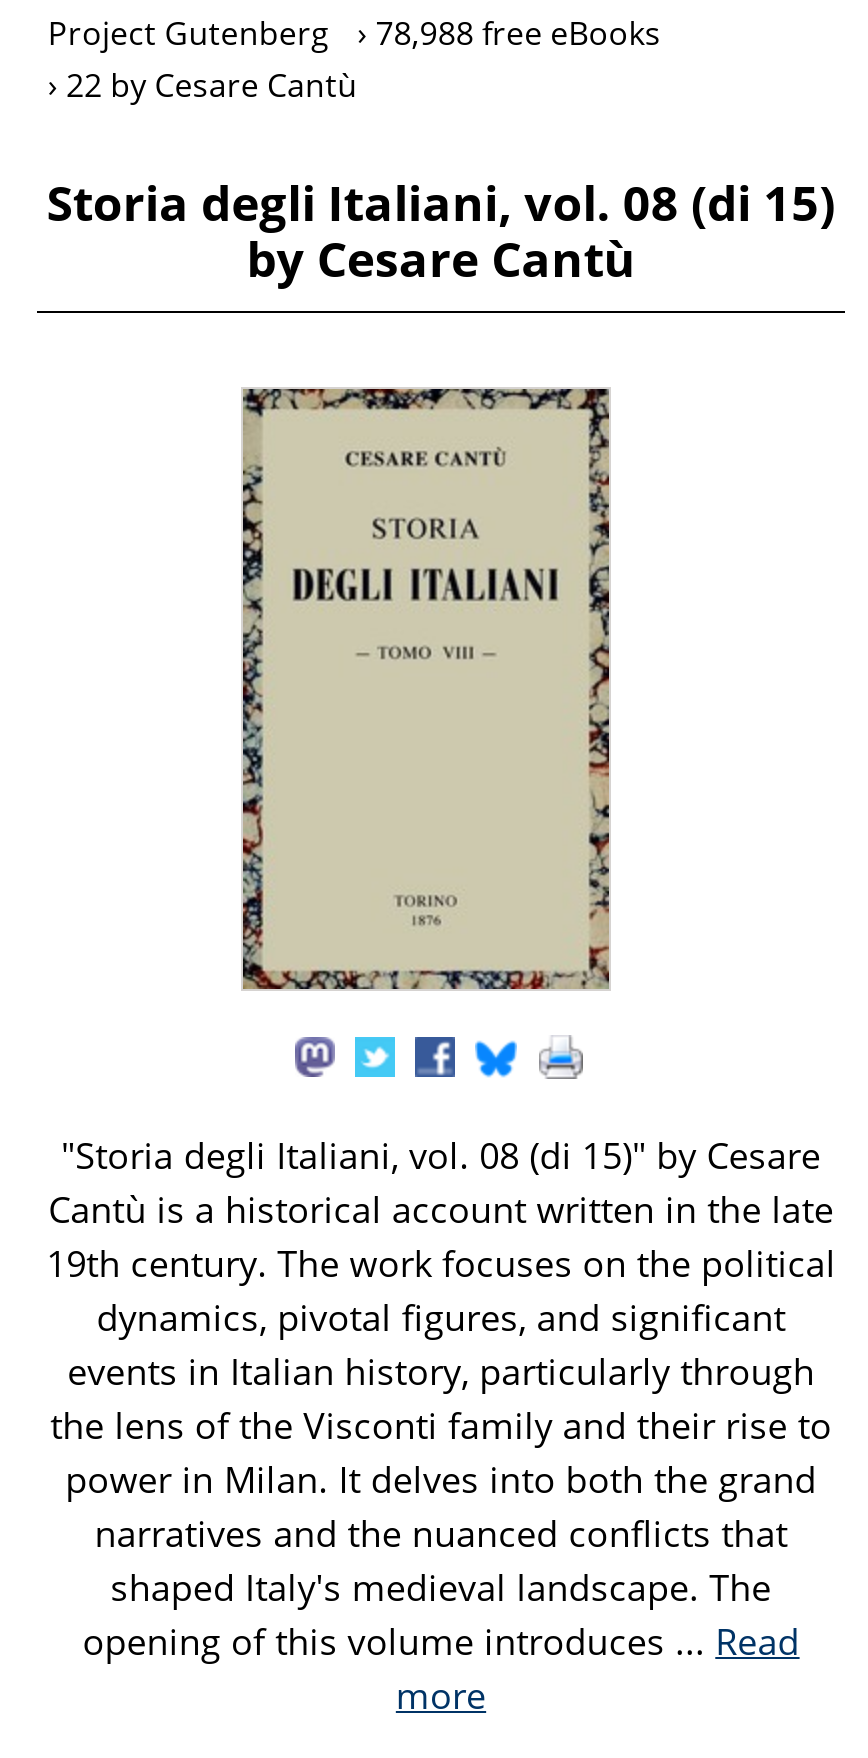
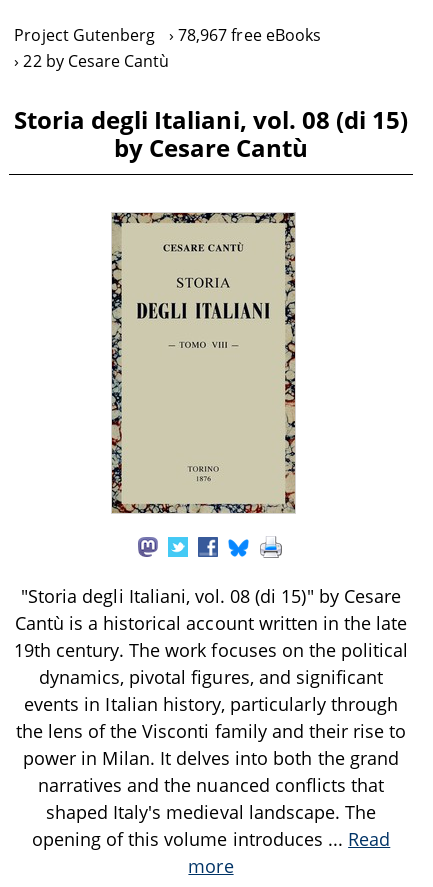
[48,11,661,55] Project Gutenberg 78,988 free eBooks -> [14,24,321,46] Project Gutenberg 78,967 free eBooks

